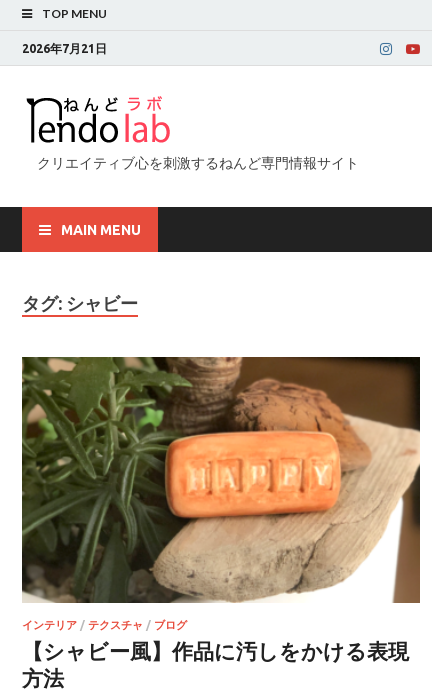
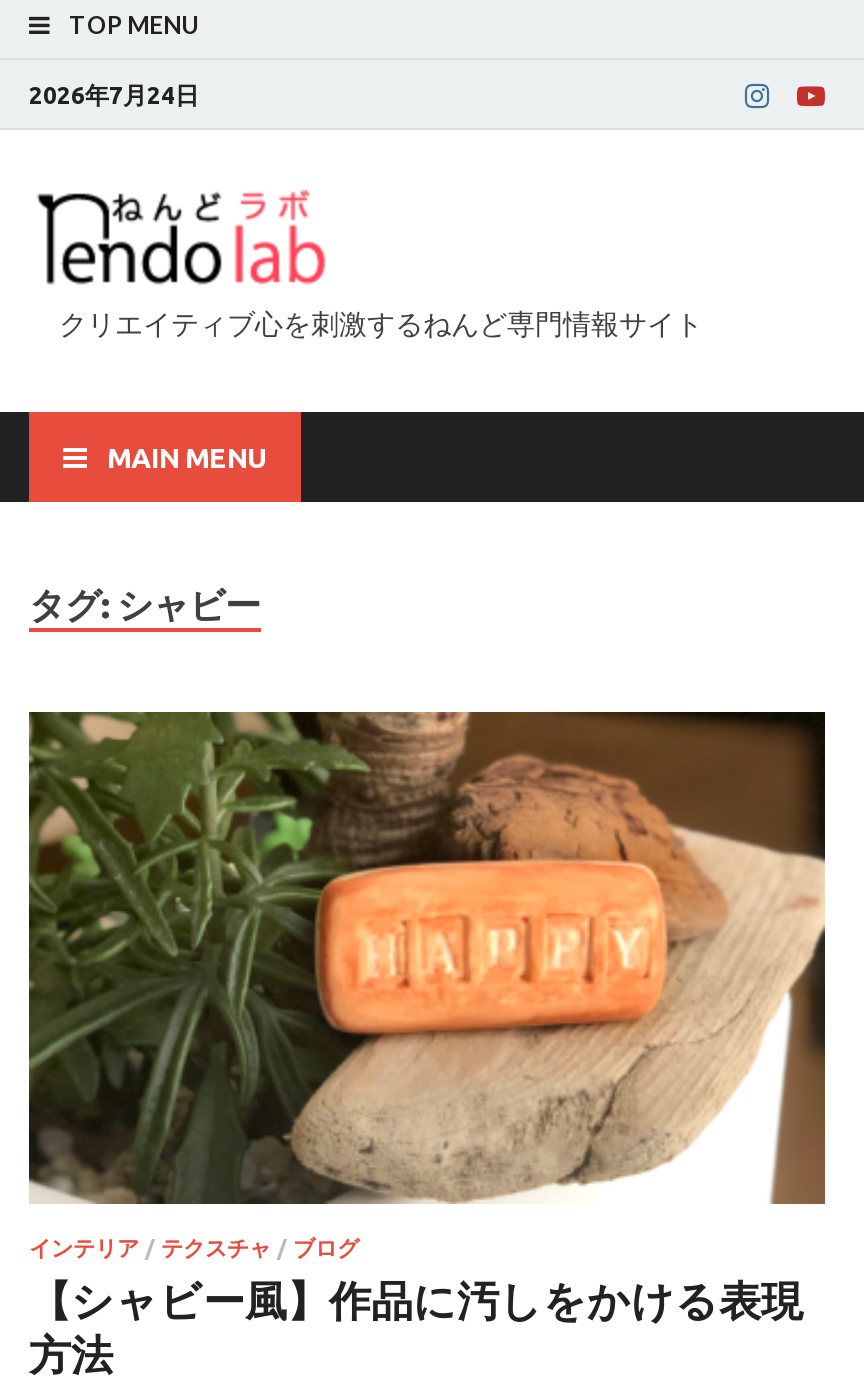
[22,41,107,54] 2026年7月21日 -> [29,81,199,107] 2026年7月24日

